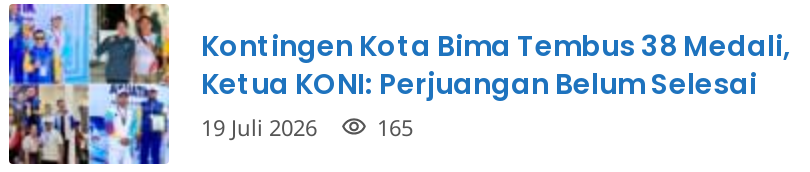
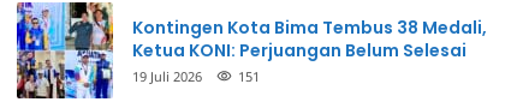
[201,112,413,142] 19 Juli 2026 165 -> [132,67,260,85] 19 Juli 2026 151

